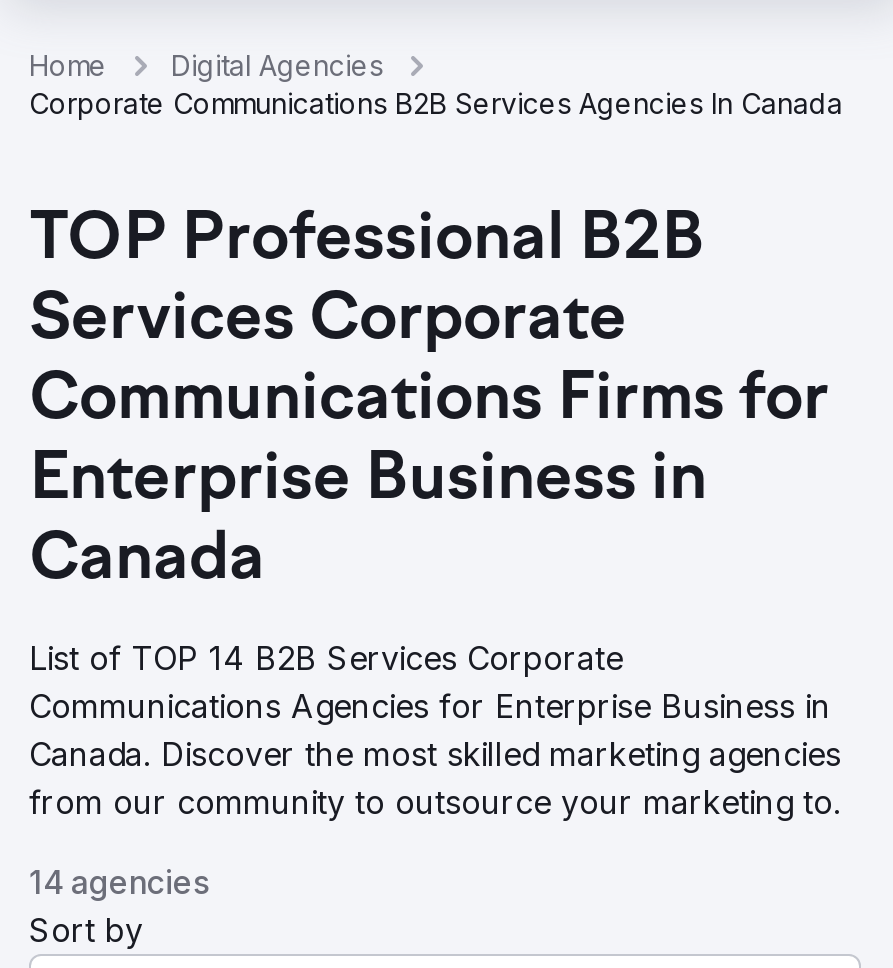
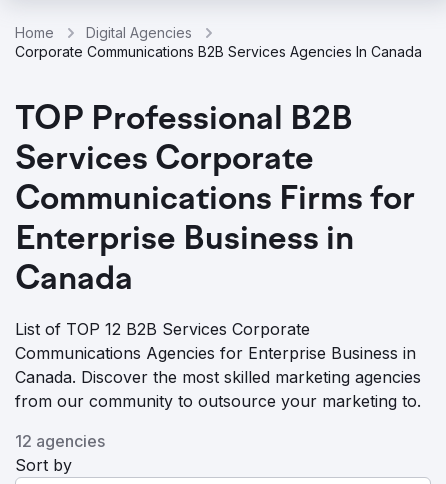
[29,638,623,678] List of TOP 14 B2B Services Corporate -> [15,319,310,339] List of TOP 12 B2B Services Corporate
[29,862,209,902] 14 agencies -> [15,431,105,451] 12 agencies

